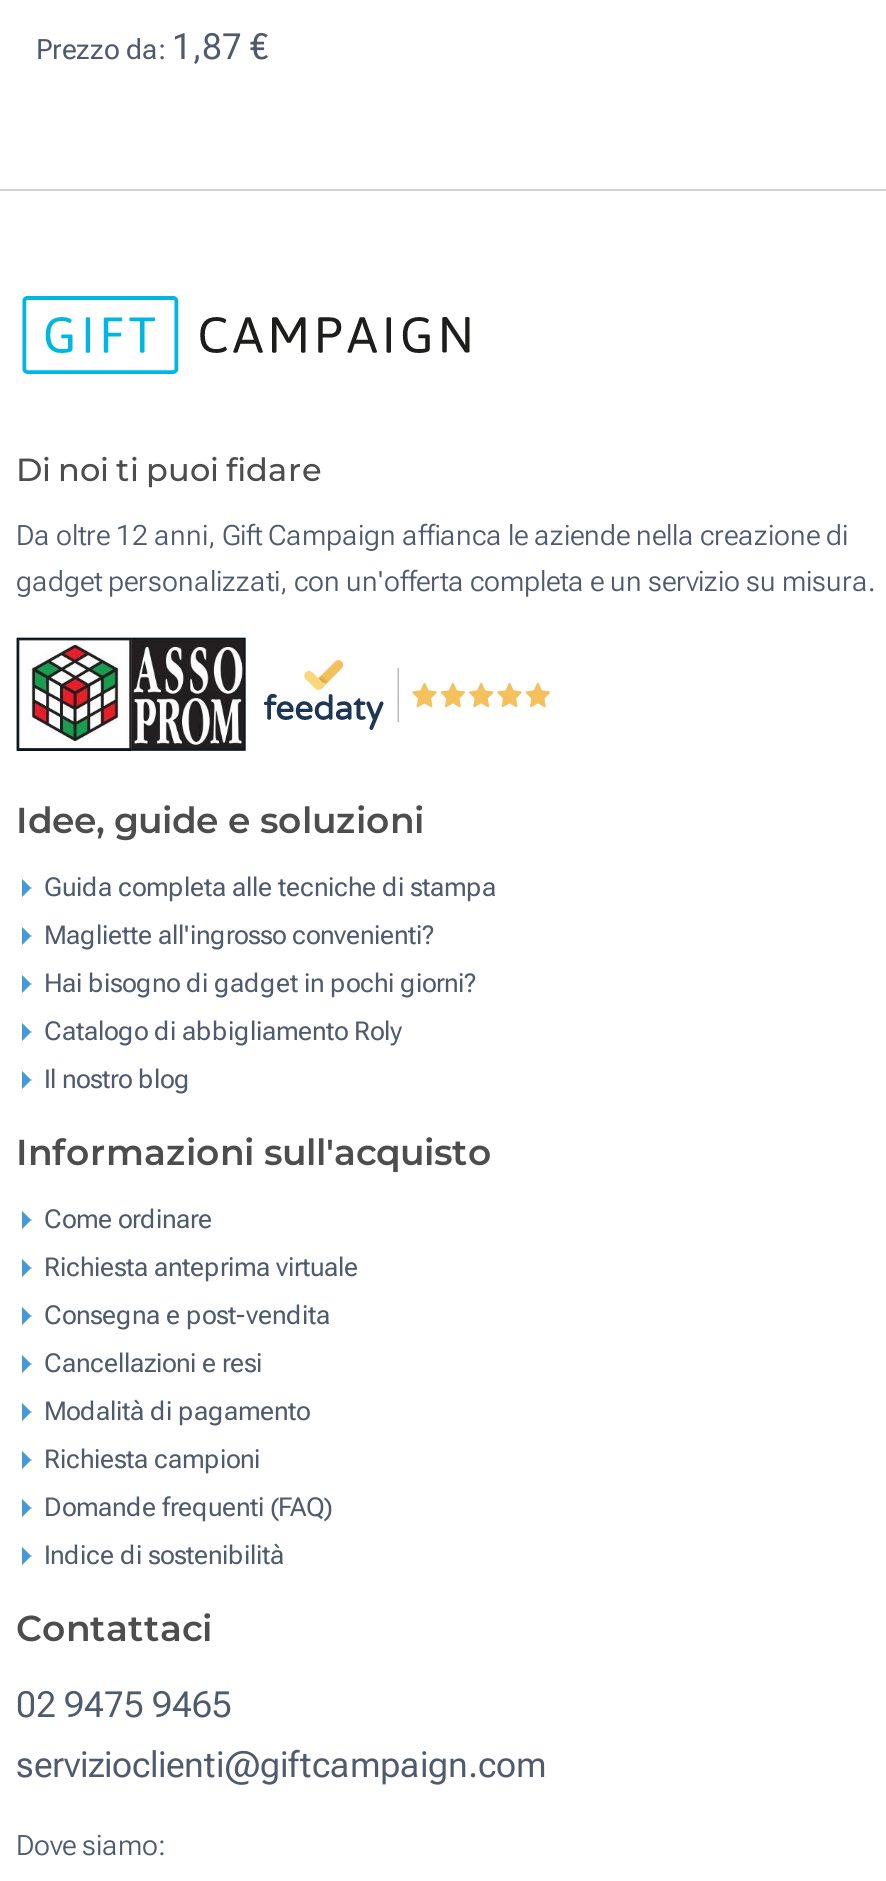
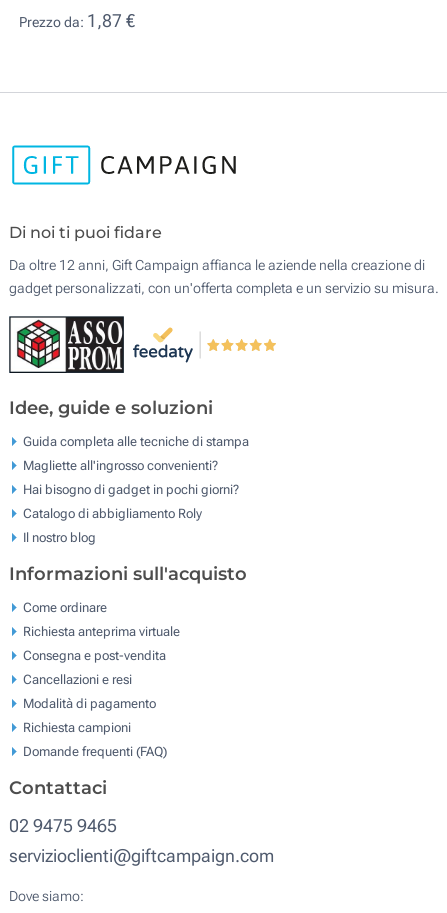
[44,1540,284,1570] Indice di sostenibilità -> none

